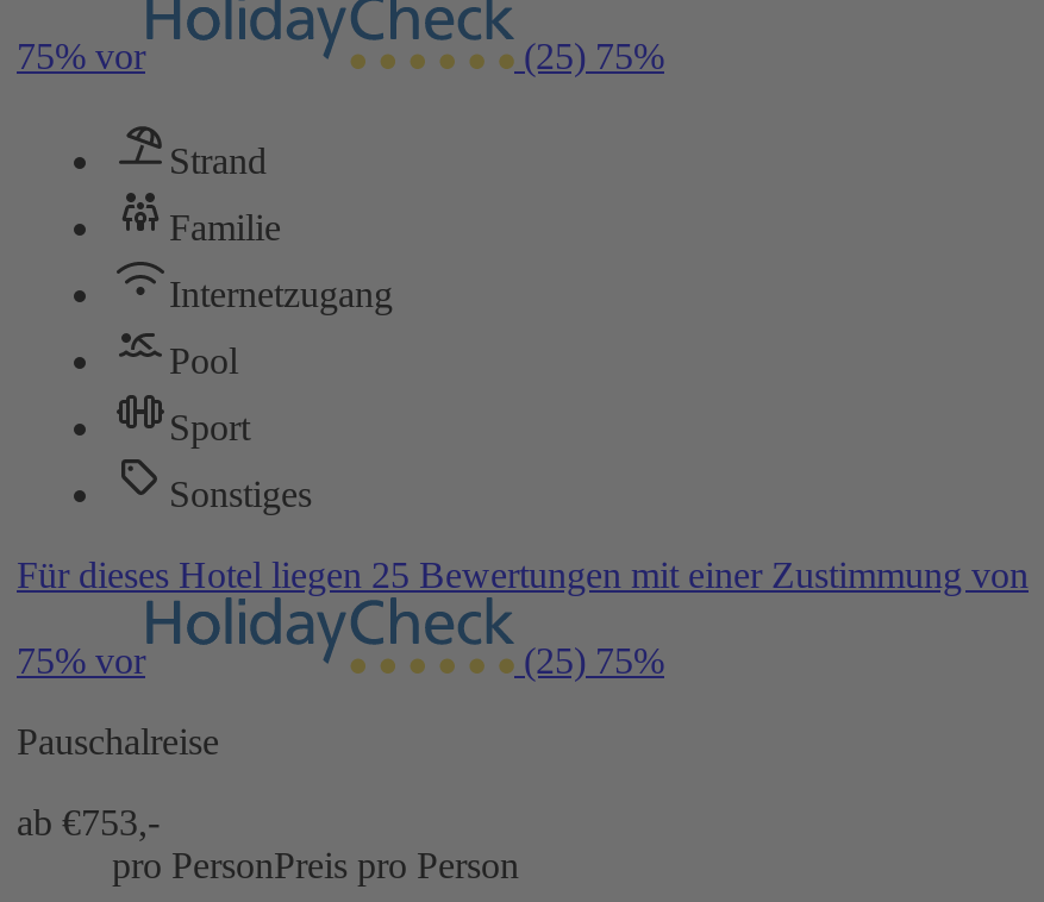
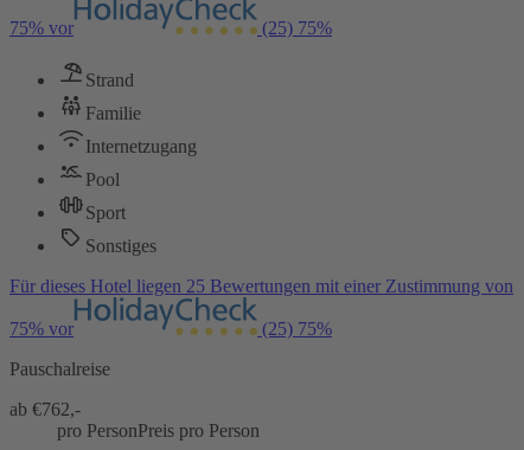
[17,802,160,842] ab €753,- -> [9,399,81,419] ab €762,-

